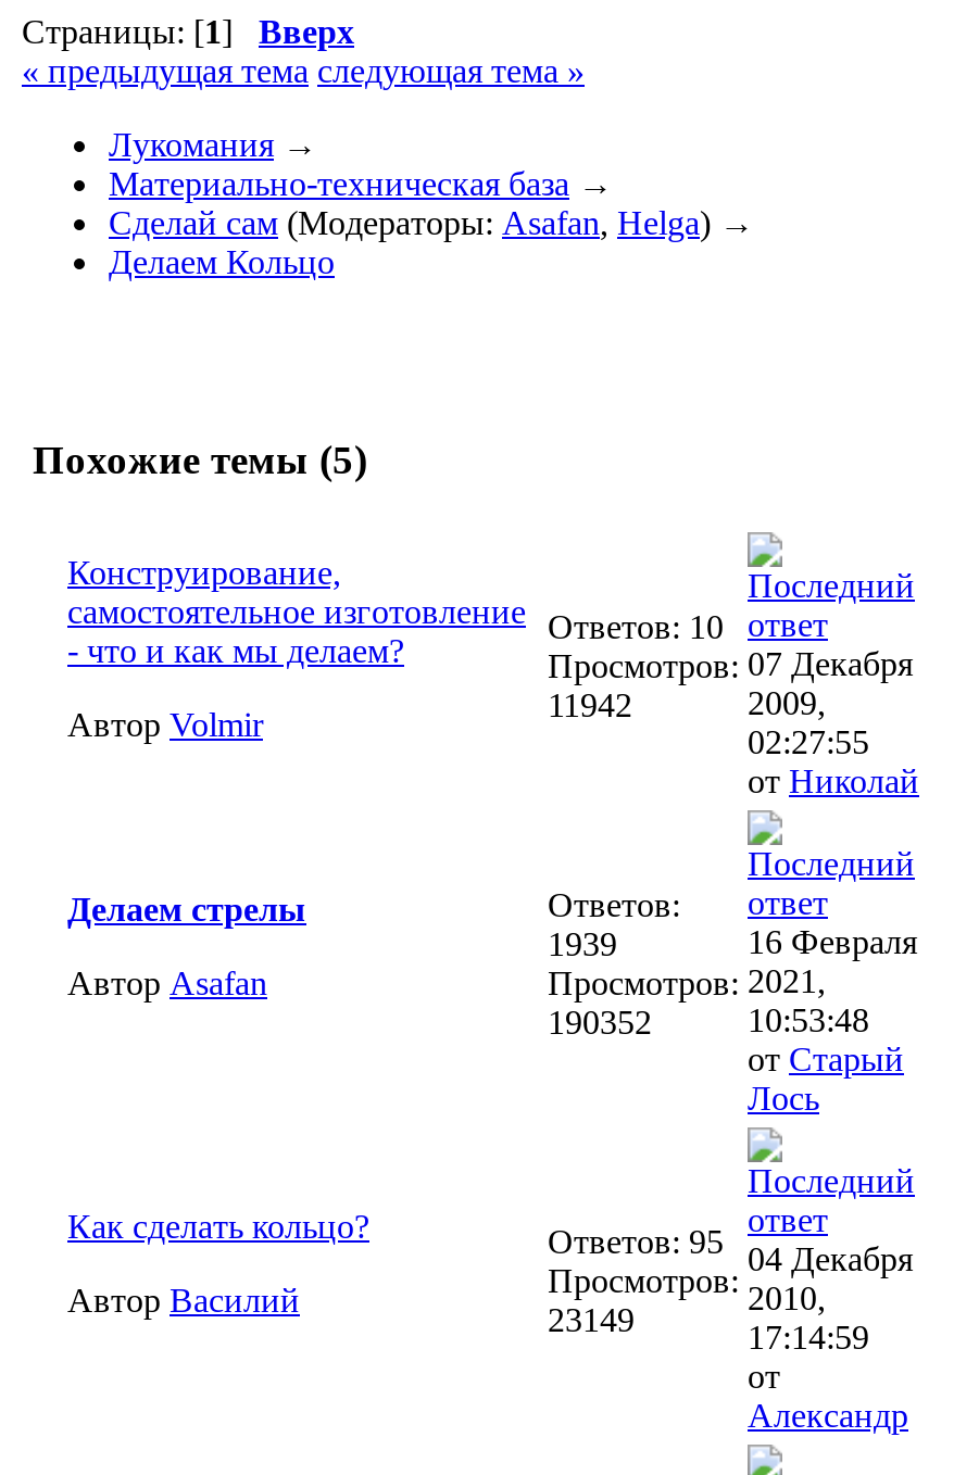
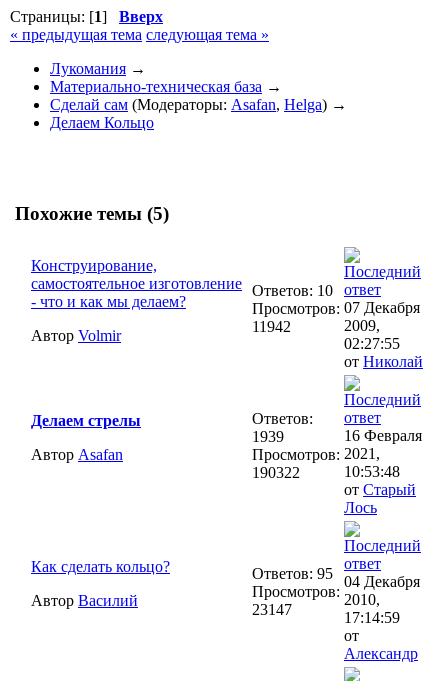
[548,1003,652,1039] 190352 -> [252,463,300,480] 190322
[548,1300,635,1337] 23149 -> [252,600,292,617] 23147

